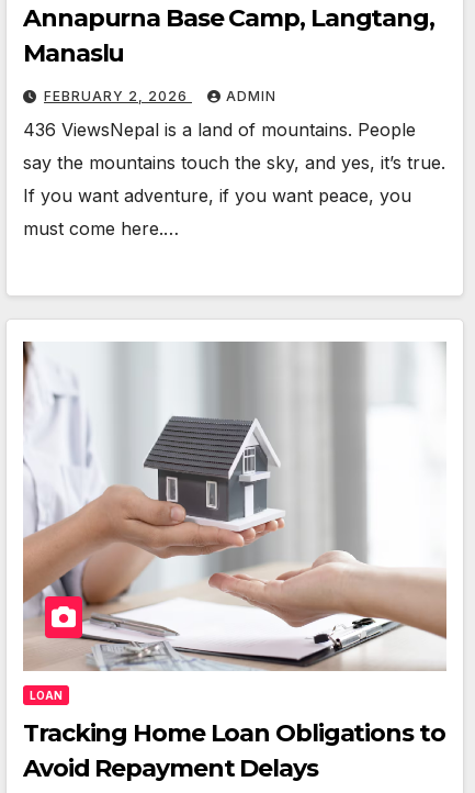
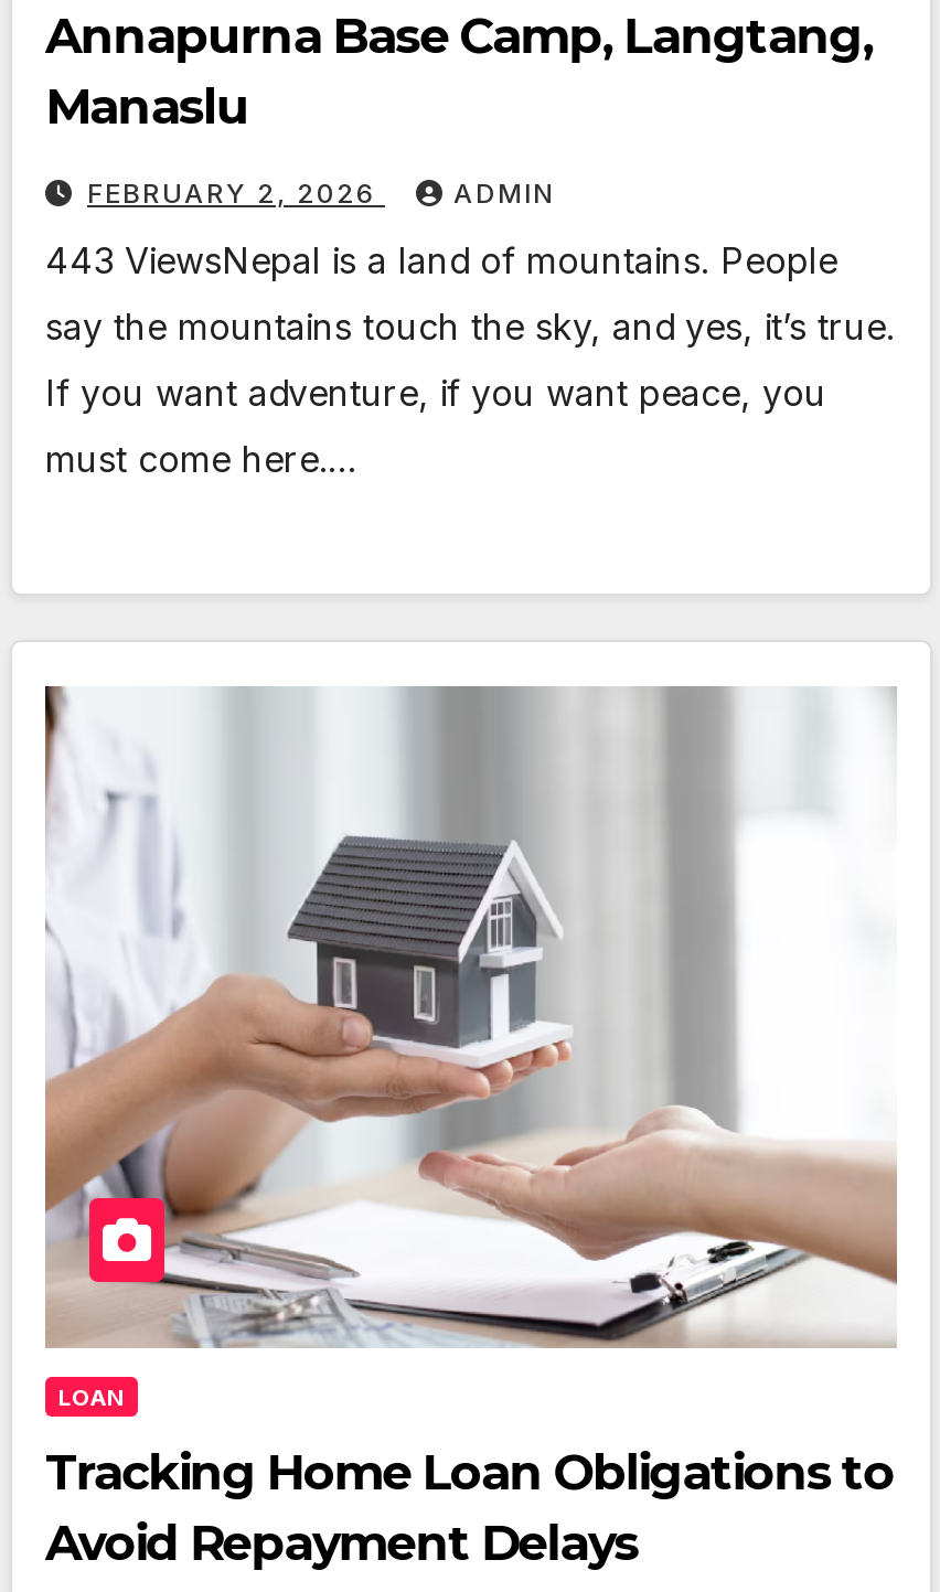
[23,119,416,141] 436 ViewsNepal is a land of mountains. People -> [45,239,837,283] 443 ViewsNepal is a land of mountains. People

